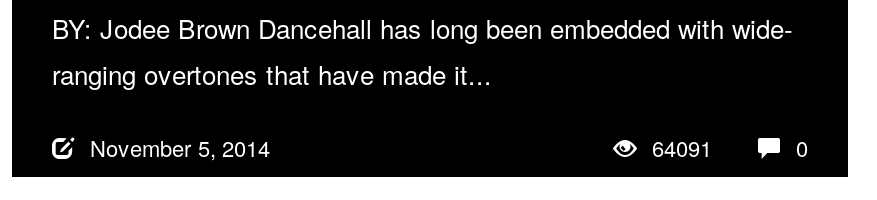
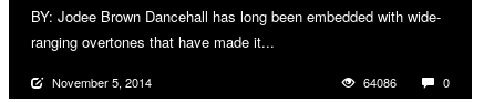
[646,132,718,164] 64091 -> [360,74,400,91] 64086

